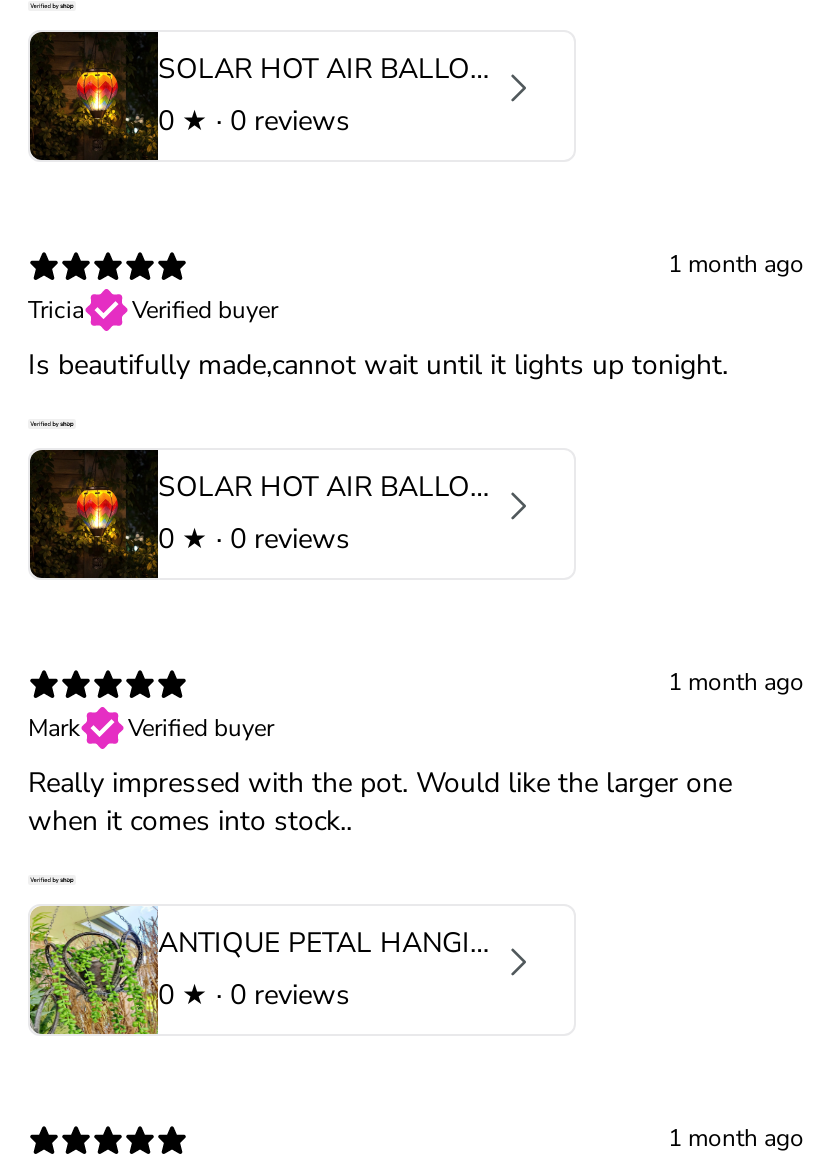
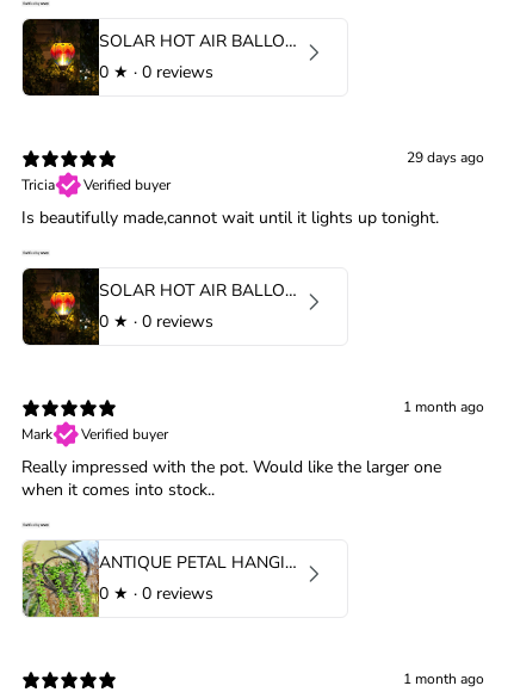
[668,247,804,279] 1 month ago -> [407,147,484,166] 29 days ago

